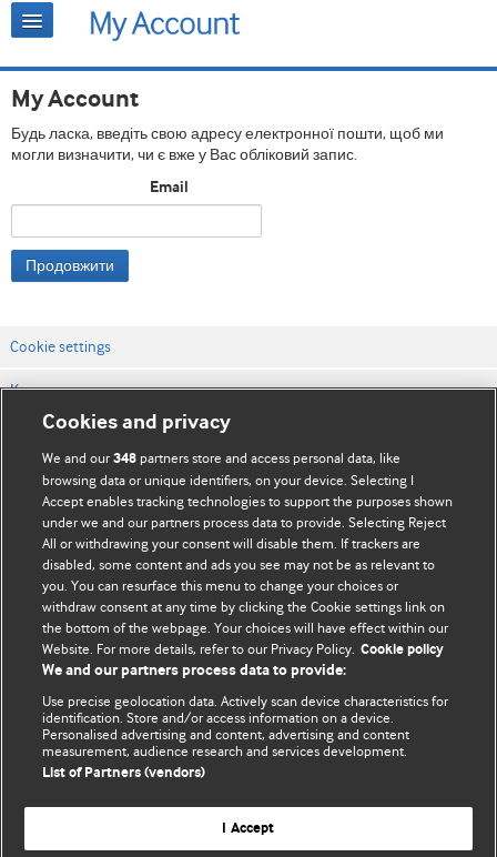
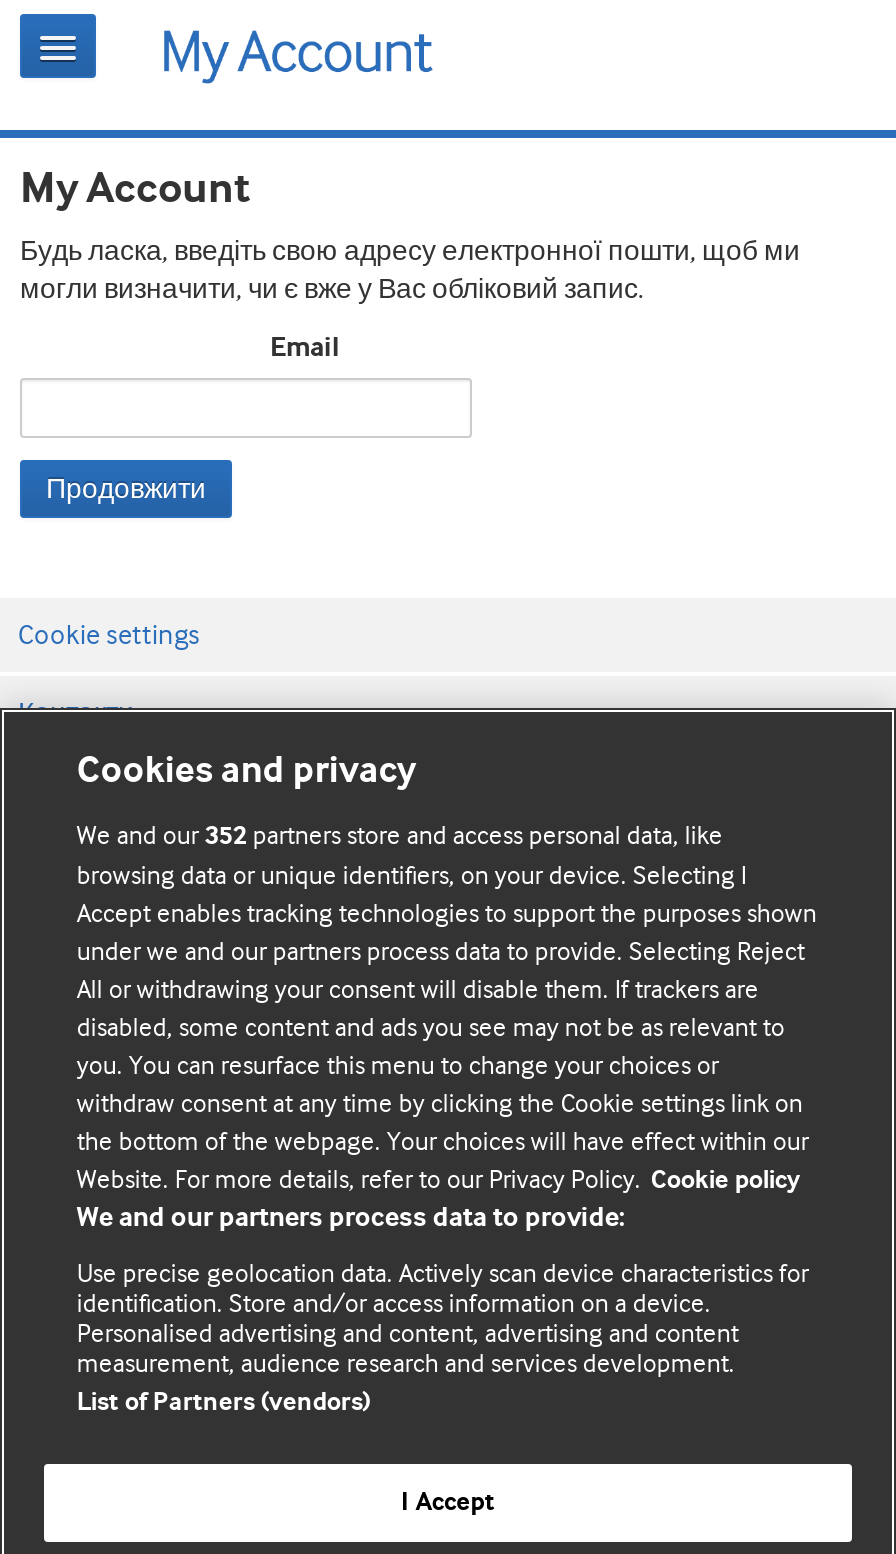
[43,450,401,467] We and our 348 partners store and access personal data, like -> [77,820,723,852] We and our 352 partners store and access personal data, like

